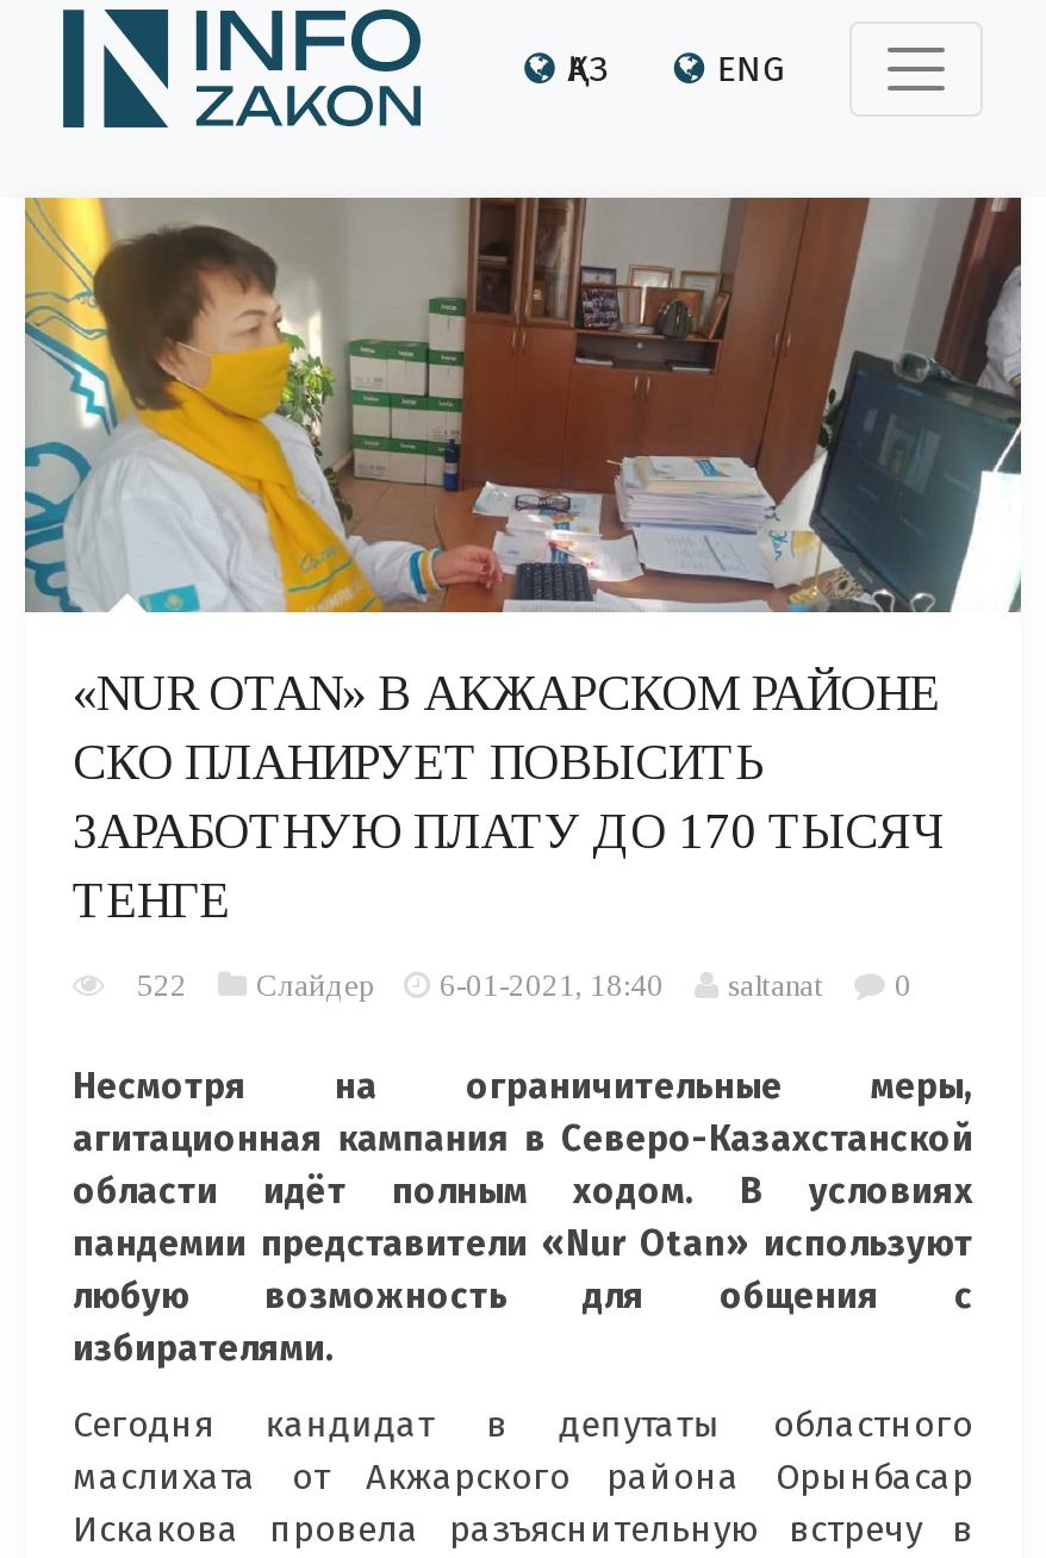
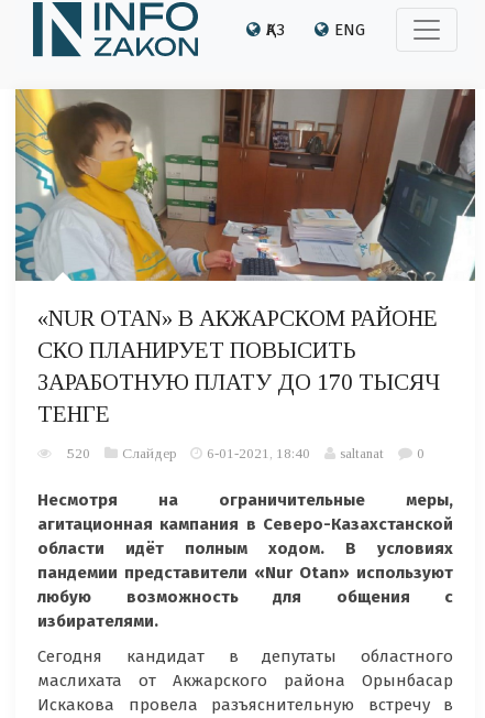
[137,968,911,1004] 522 Слайдер 6-01-2021, 18:40 saltanat 0 -> [67,445,425,462] 520 Слайдер 6-01-2021, 18:40 saltanat 0

